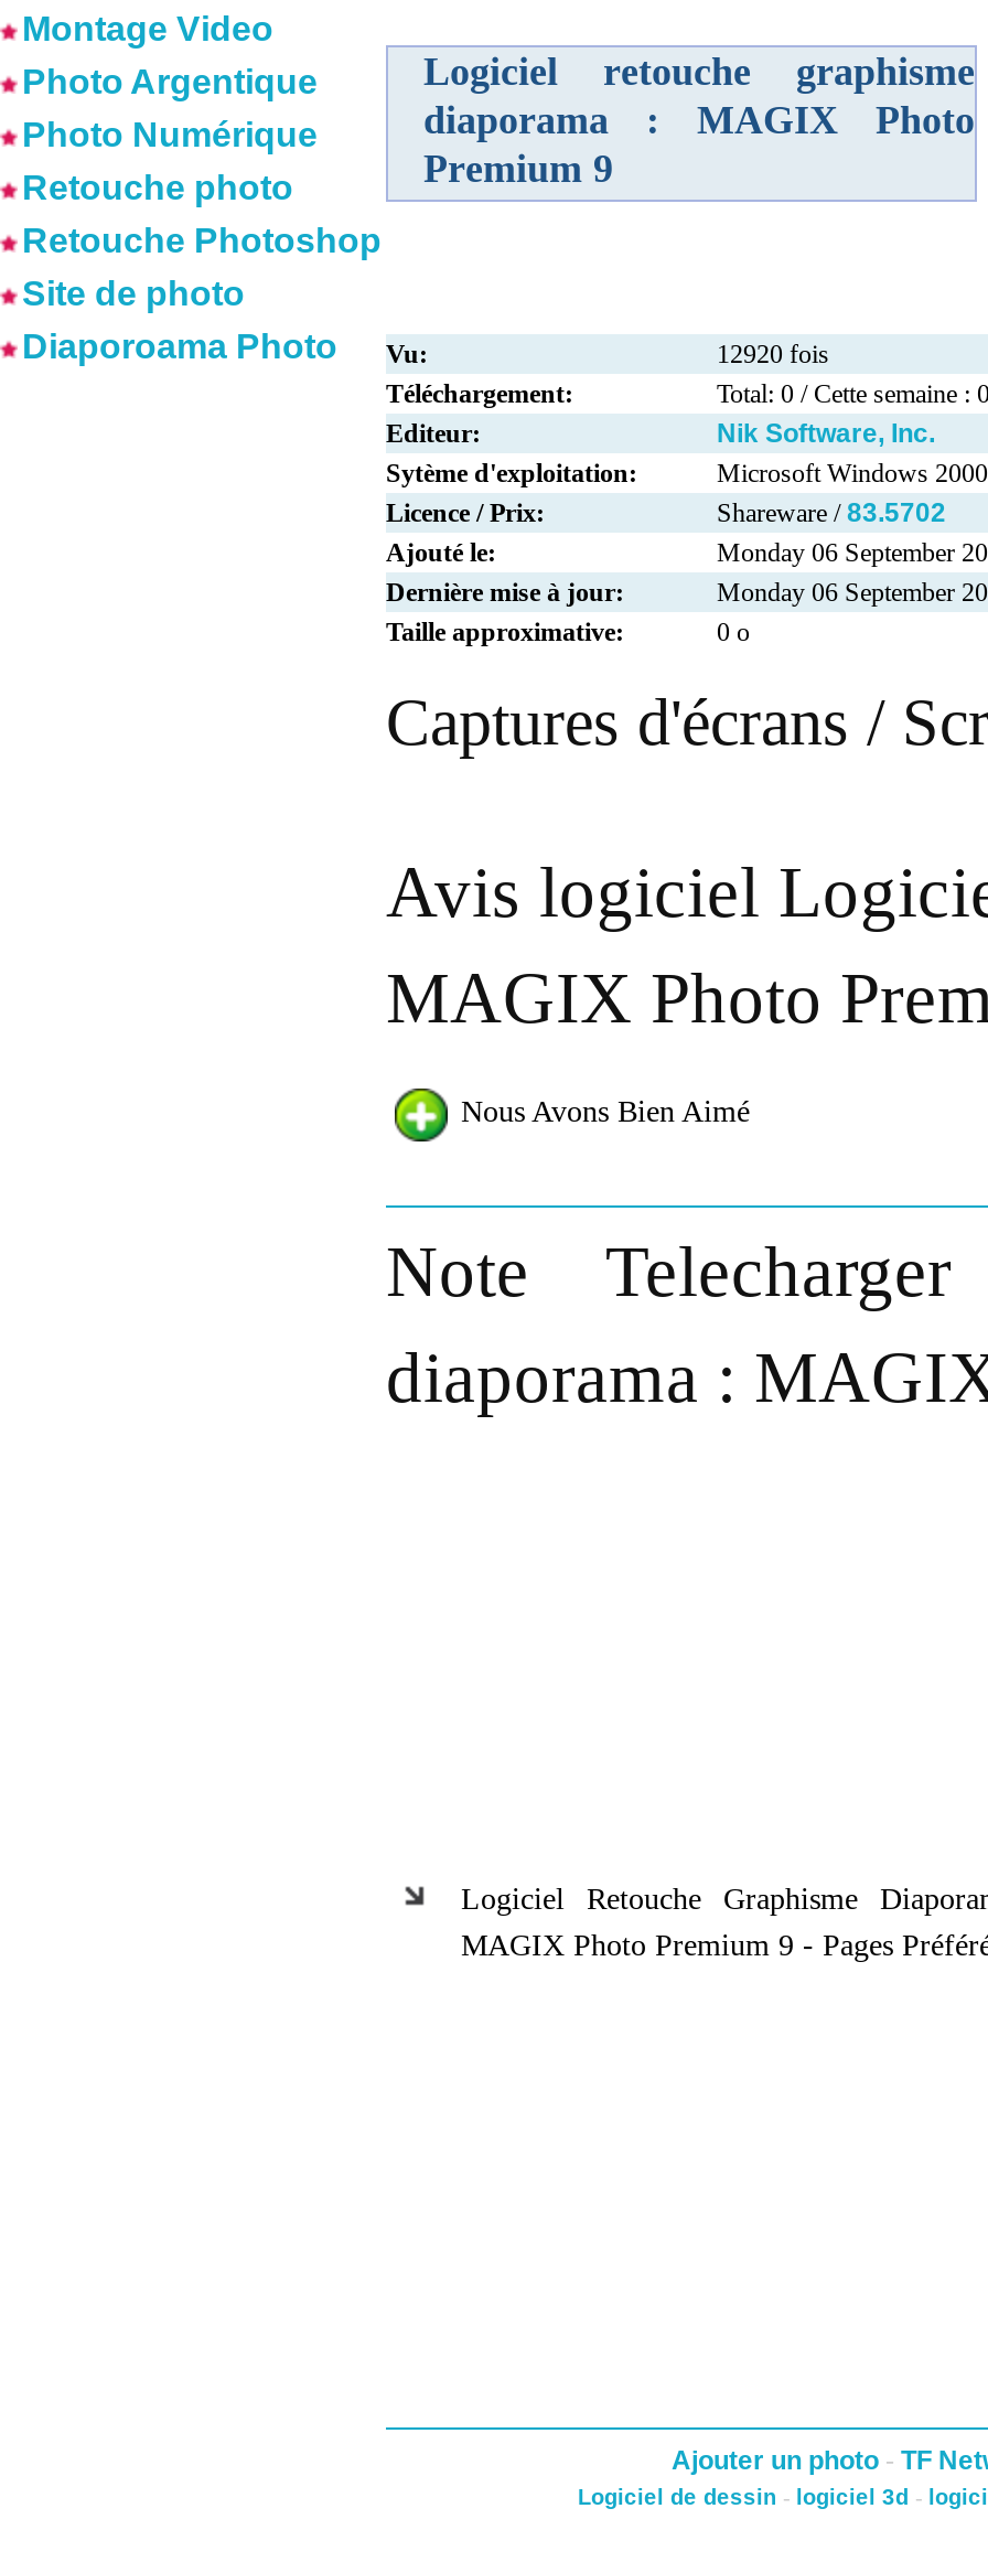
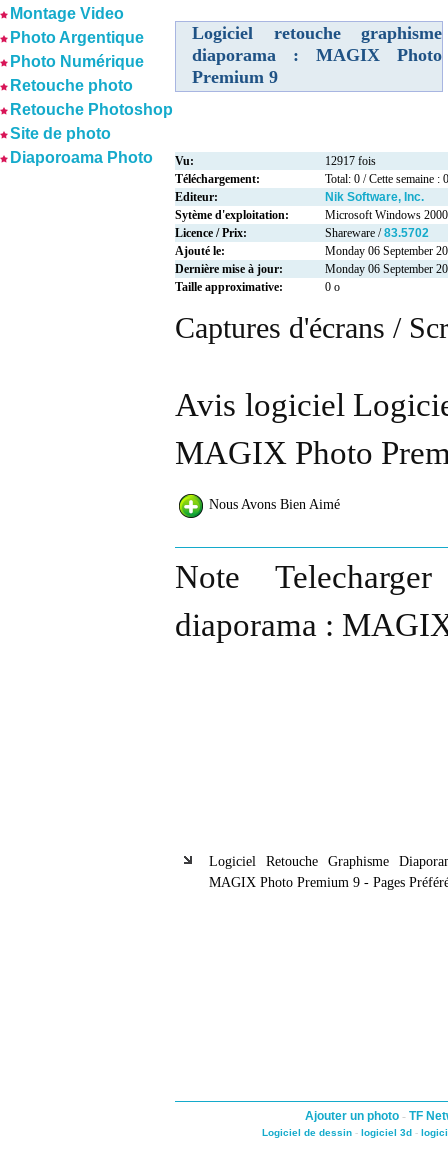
[717,339,829,370] 12920 fois -> [325,154,376,168] 12917 fois

